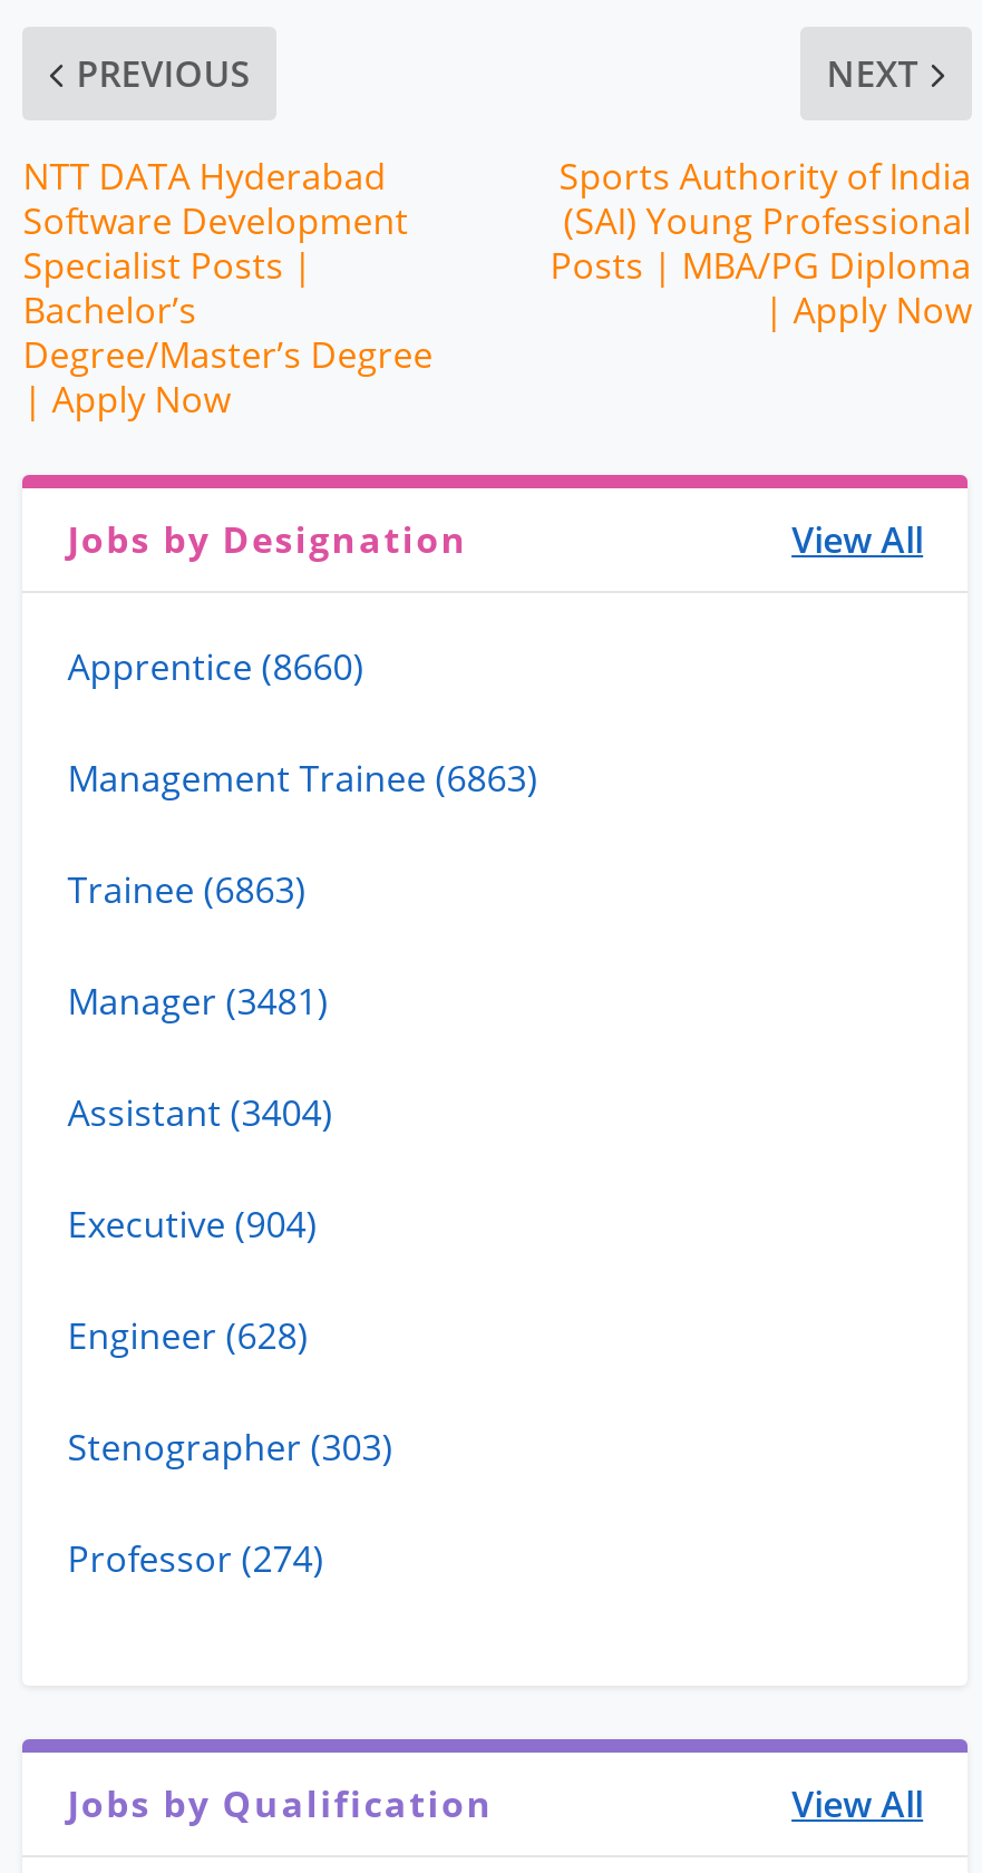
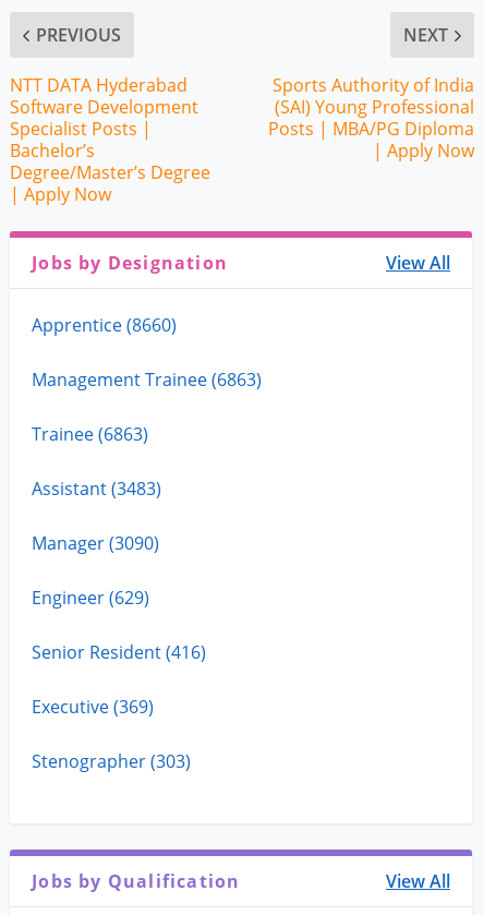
[67,977,333,1360] Manager (3481) | Assistant (3404) | Executive (904) | Engineer (628) -> [32,477,206,719] Assistant (3483) | Manager (3090) | Engineer (629) | Senior Resident (416) | Executive (369)
moved [67,1423,393,1472] -> [32,749,191,773]: Stenographer (303)
[67,1534,324,1583] Professor (274) -> none

